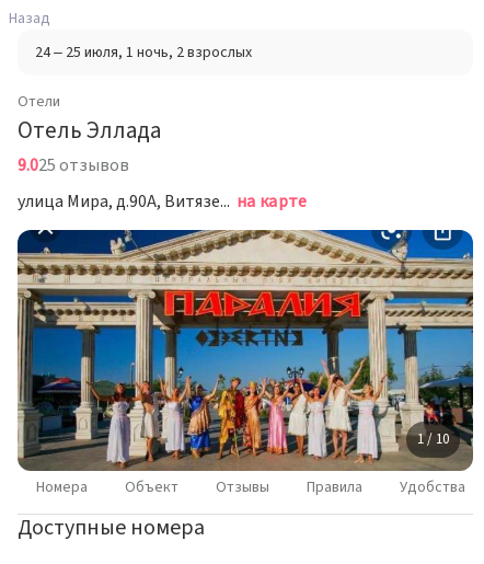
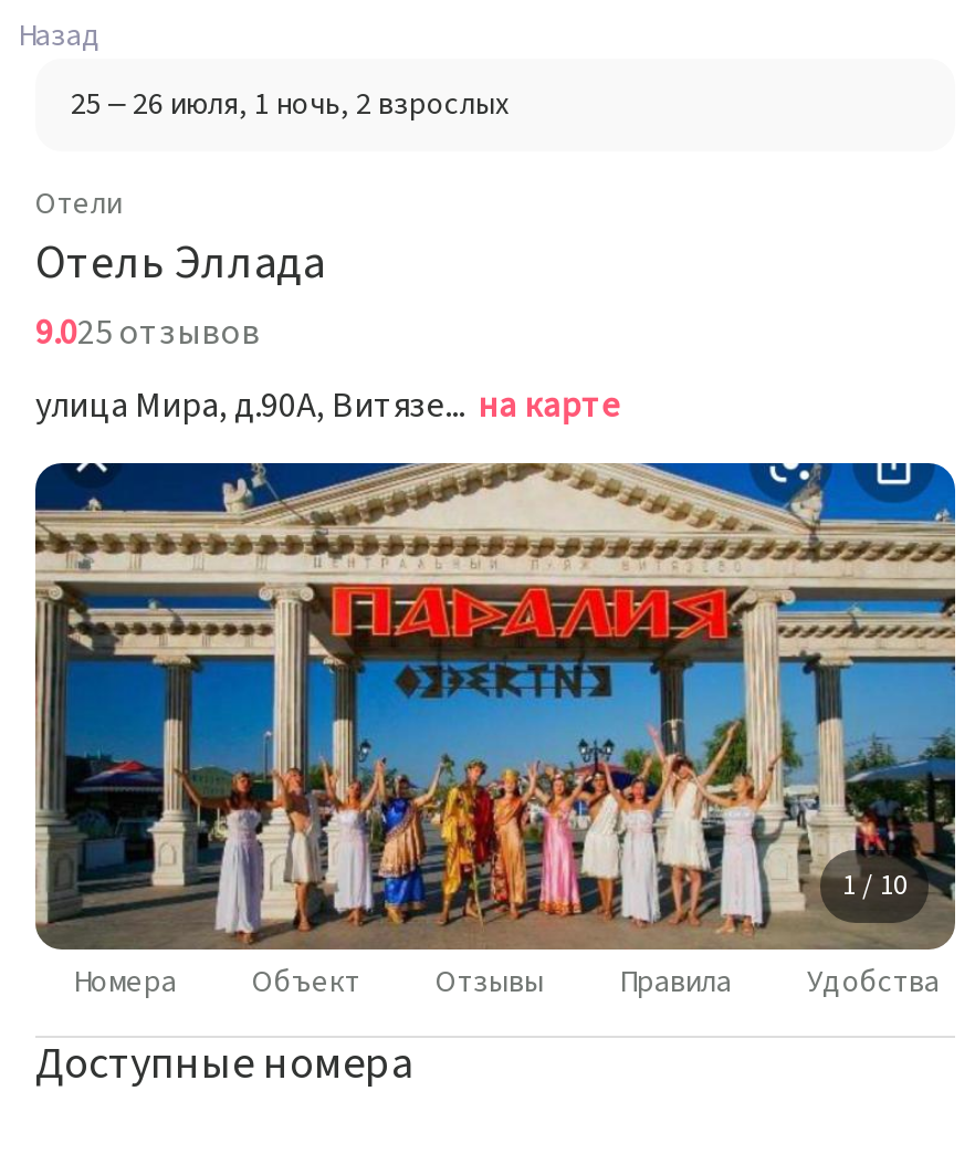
[35,42,252,64] 24 – 25 июля, 1 ночь, 2 взрослых -> [71,83,509,127] 25 – 26 июля, 1 ночь, 2 взрослых

